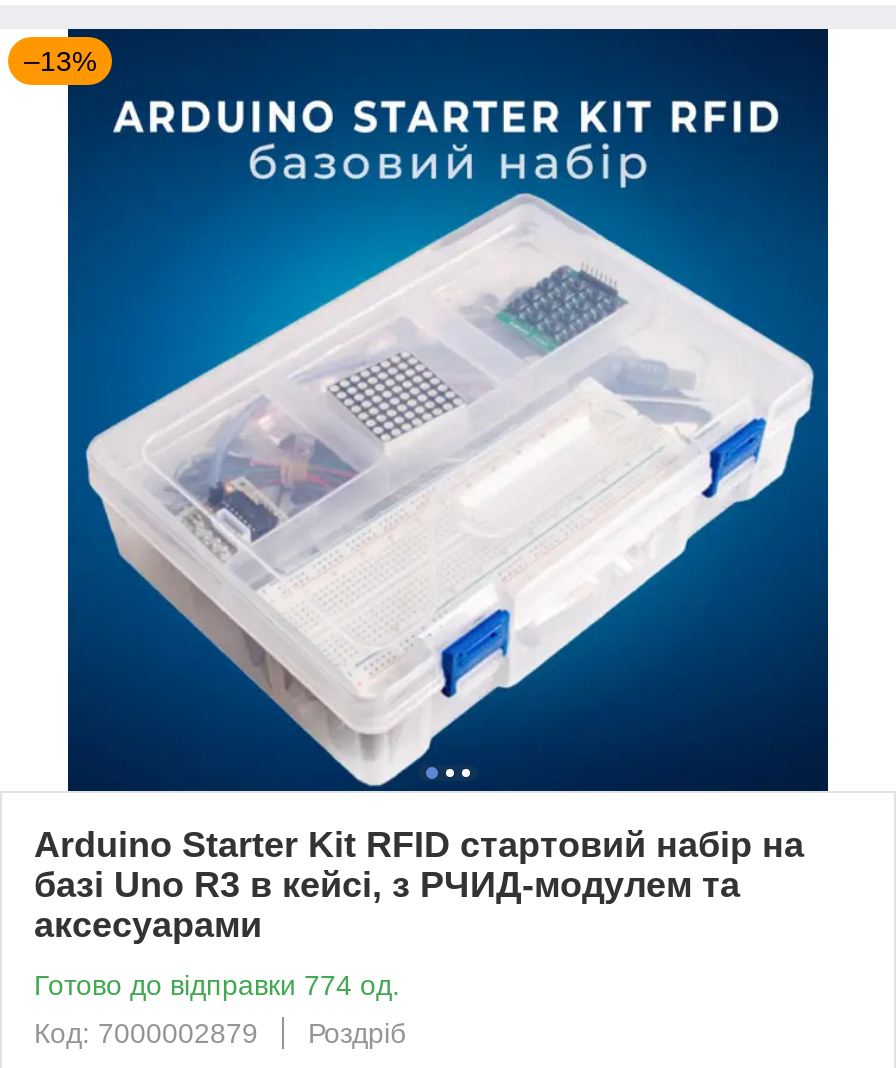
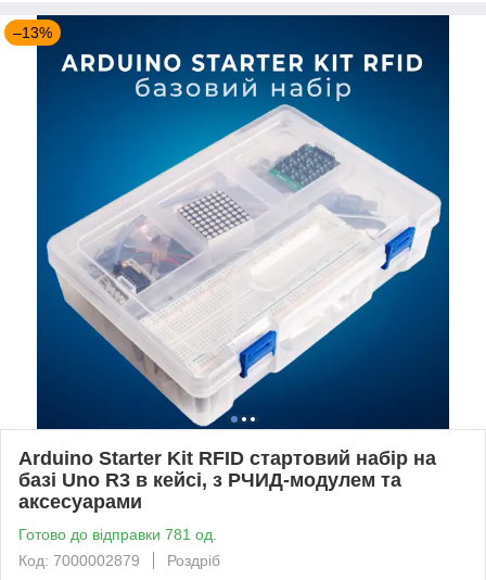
[34,969,400,1001] Готово до відправки 774 од. -> [18,525,217,543] Готово до відправки 781 од.

